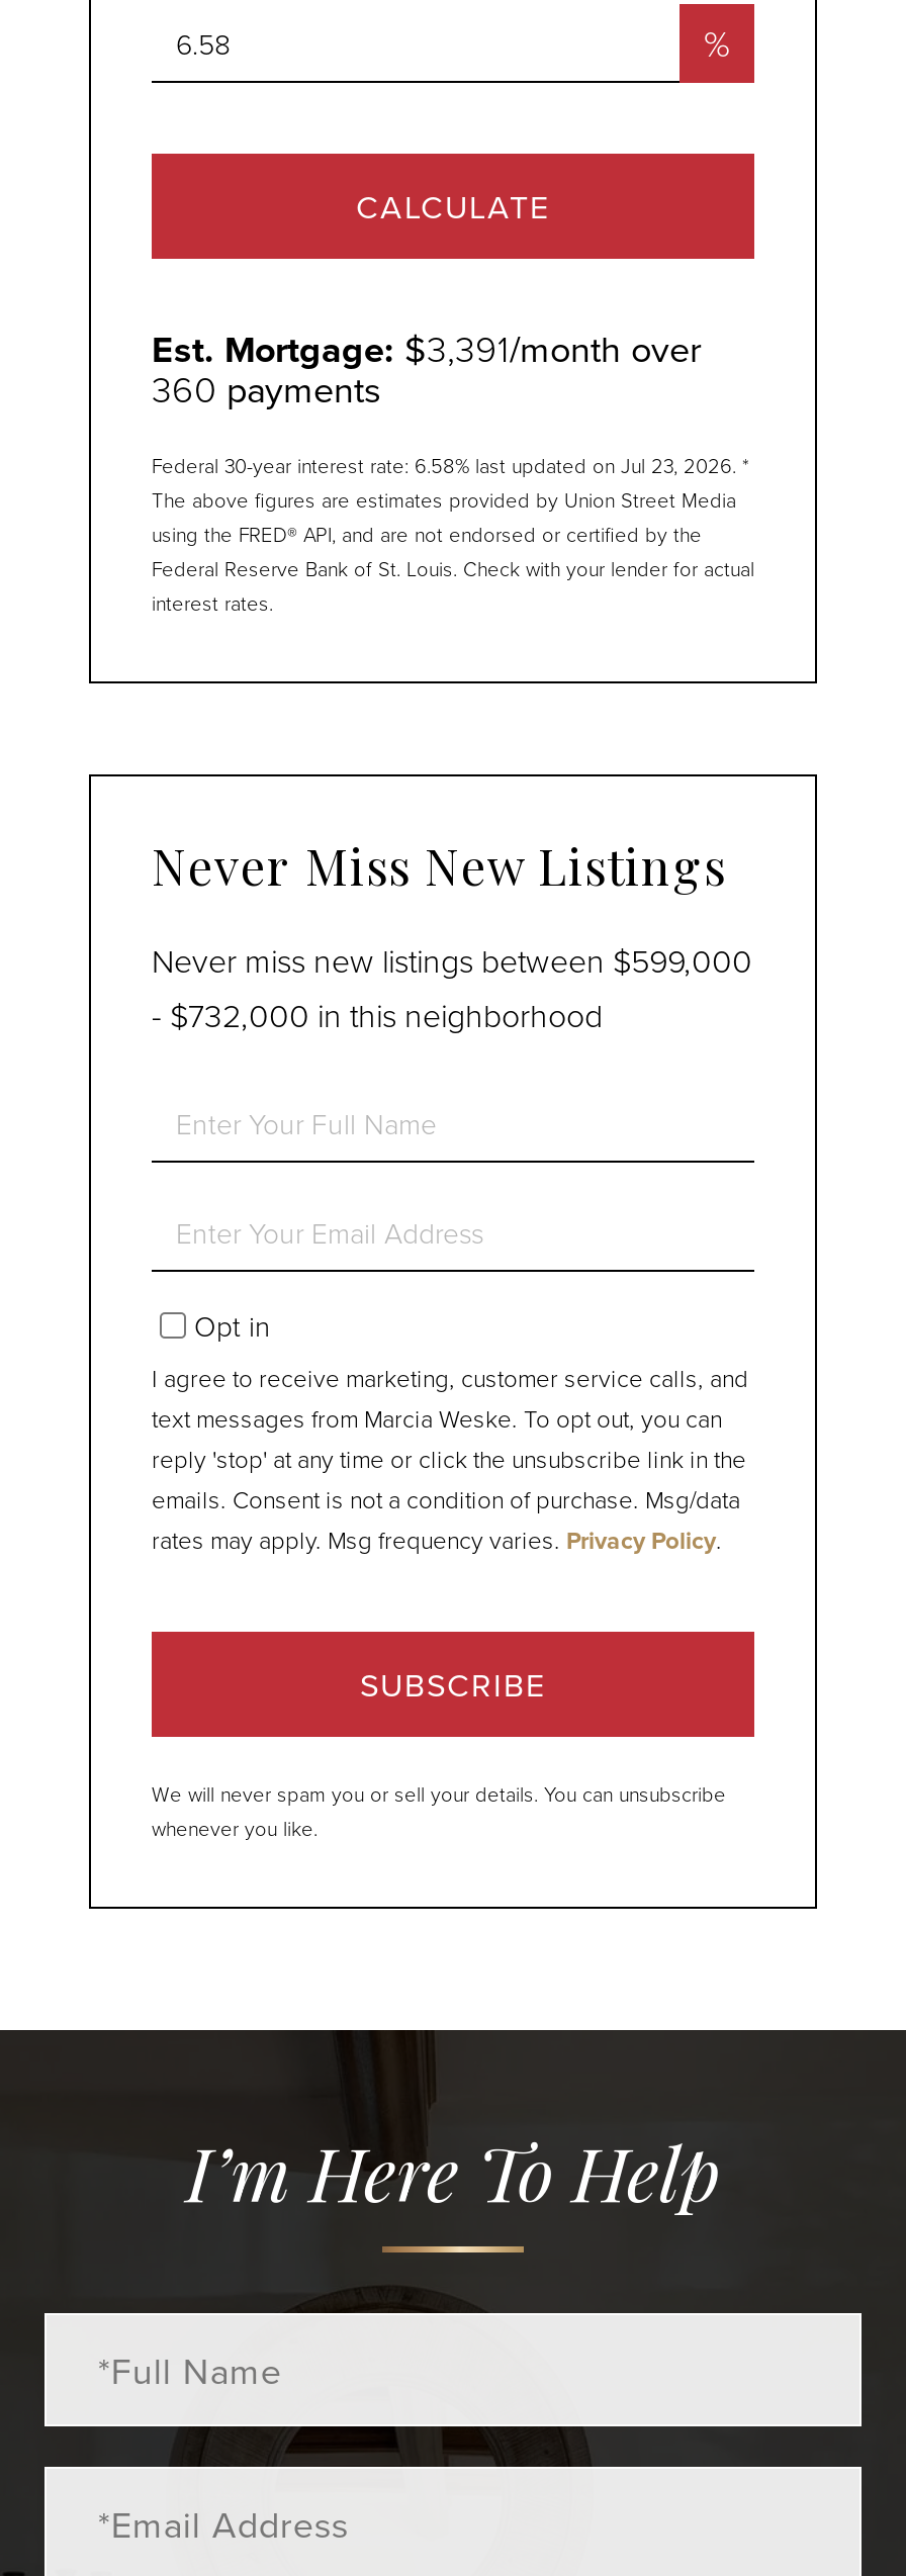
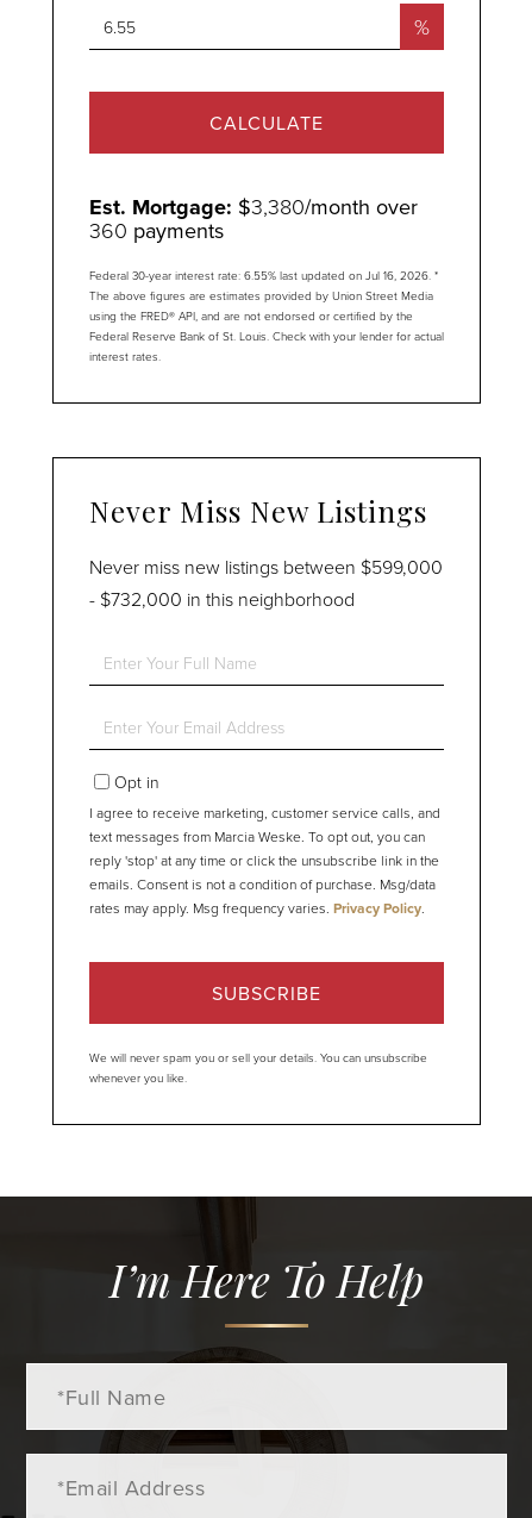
[152,324,702,376] Est. Mortgage: $3,391/month over -> [89,192,418,223] Est. Mortgage: $3,380/month over
[152,451,748,479] Federal 30-year interest rate: 6.58% last updated on Jul 23, 2026. * -> [89,267,438,283] Federal 30-year interest rate: 6.55% last updated on Jul 16, 2026. *

